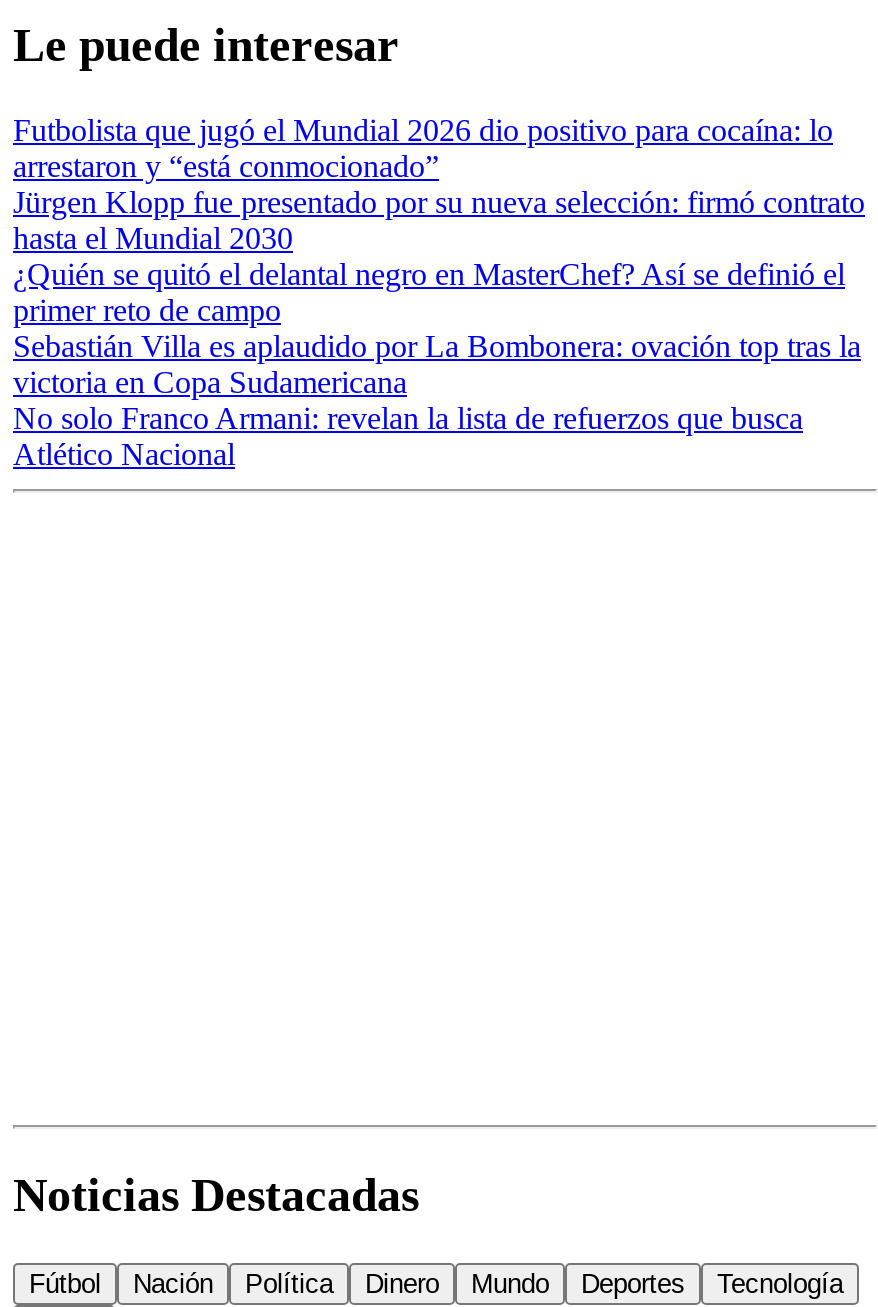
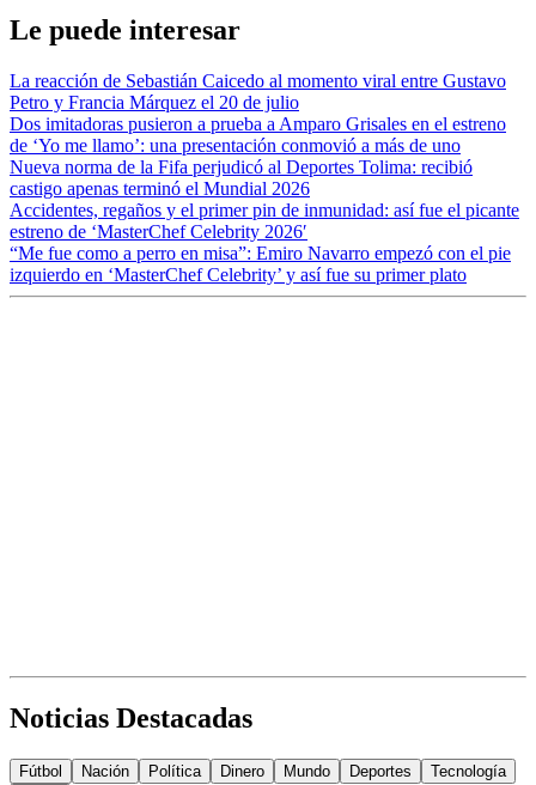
[13,113,865,471] Futbolista que jugó el Mundial 2026 dio positivo para cocaína: lo | arrestaron y “está conmocionado” | Jürgen Klopp fue presentado por su nueva selección: firmó contrato | hasta el Mundial 2030 | ¿Quién se quitó el delantal negro en MasterChef? Así se definió el | primer reto de campo | Sebastián Villa es aplaudido por La Bombonera: ovación top tras la | victoria en Copa Sudamericana | No solo Franco Armani: revelan la lista de refuerzos que busca | Atlético Nacional -> [10,71,519,285] La reacción de Sebastián Caicedo al momento viral entre Gustavo | Petro y Francia Márquez el 20 de julio | Dos imitadoras pusieron a prueba a Amparo Grisales en el estreno | de ‘Yo me llamo’: una presentación conmovió a más de uno | Nueva norma de la Fifa perjudicó al Deportes Tolima: recibió | castigo apenas terminó el Mundial 2026 | Accidentes, regaños y el primer pin de inmunidad: así fue el picante | estreno de ‘MasterChef Celebrity 2026′ | “Me fue como a perro en misa”: Emiro Navarro empezó con el pie | izquierdo en ‘MasterChef Celebrity’ y así fue su primer plato

